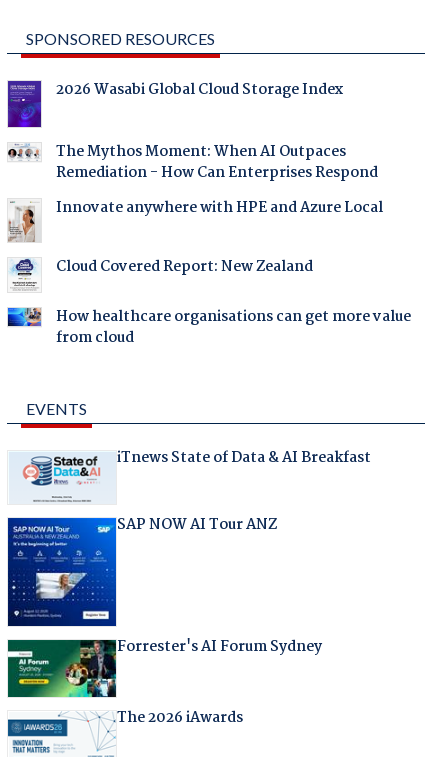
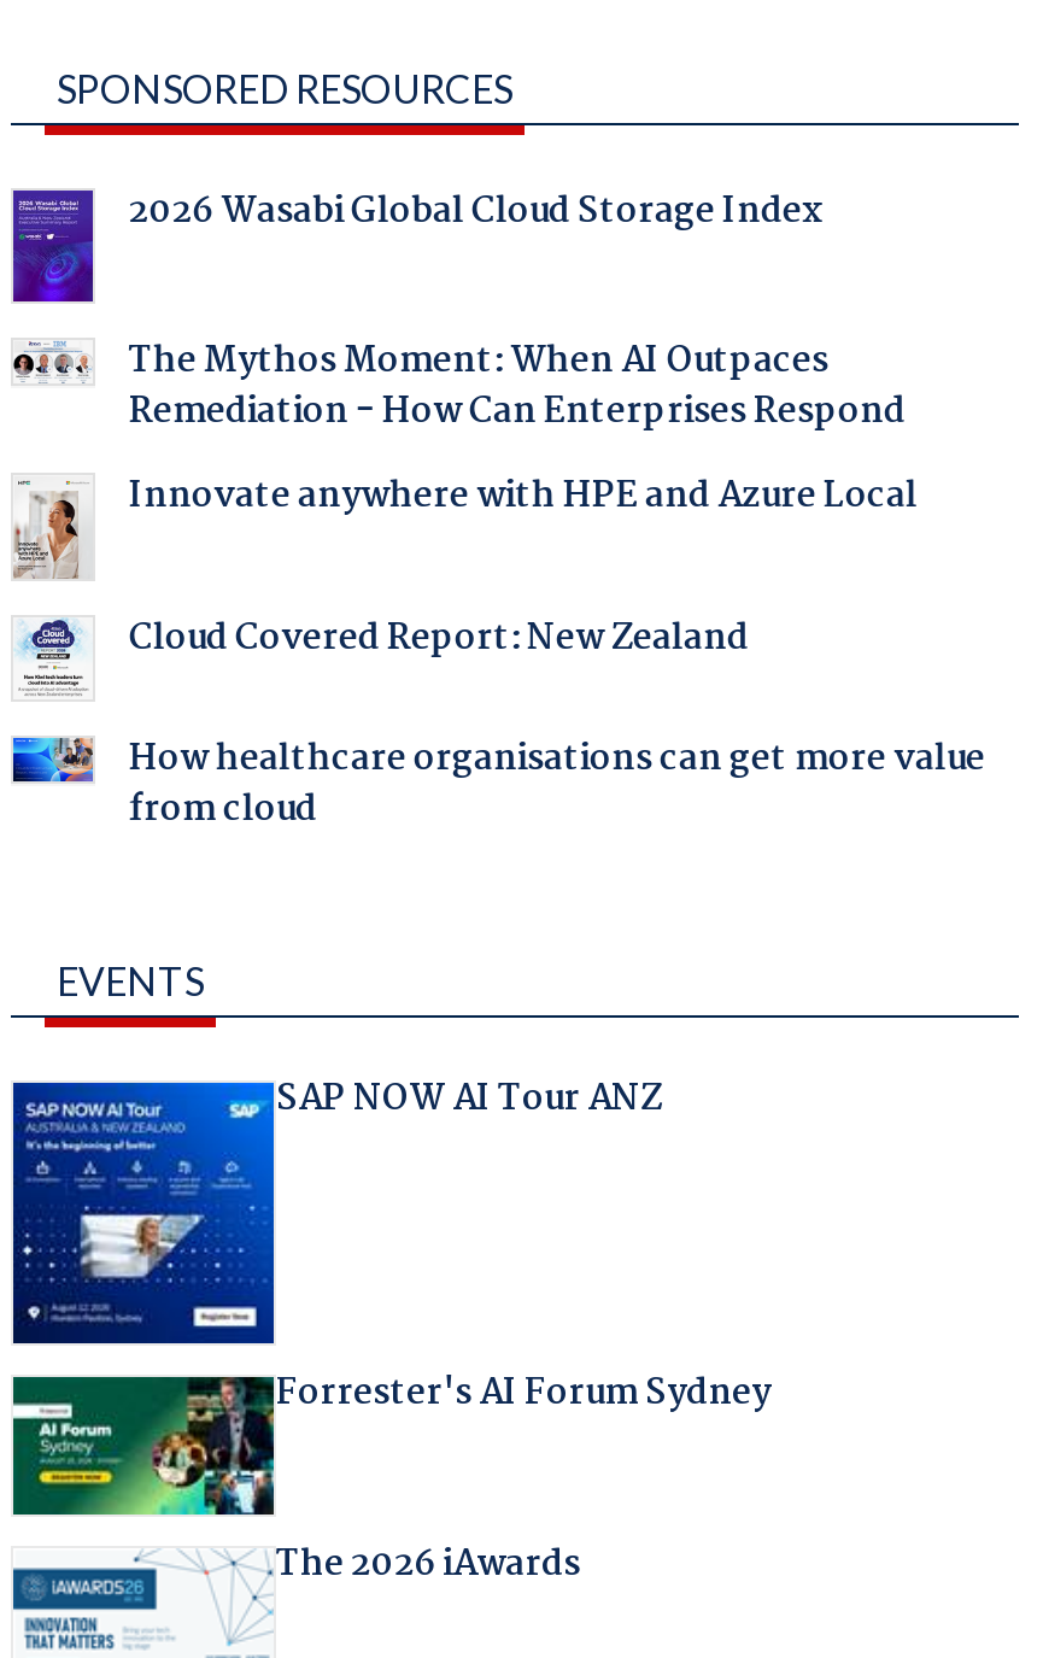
[10,446,371,503] [image] | iTnews State of Data & AI Breakfast -> none

